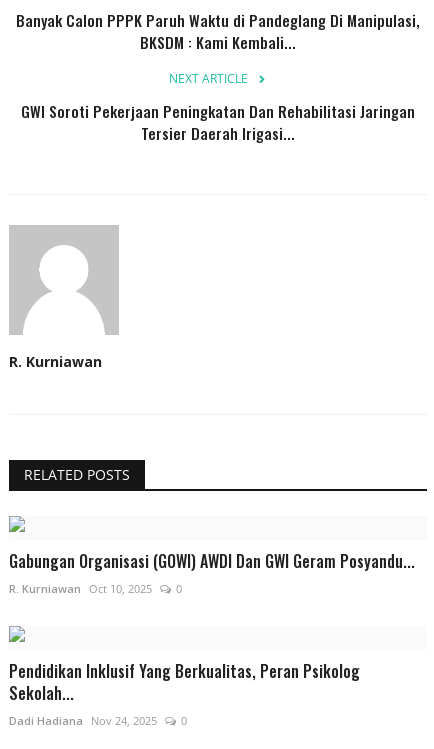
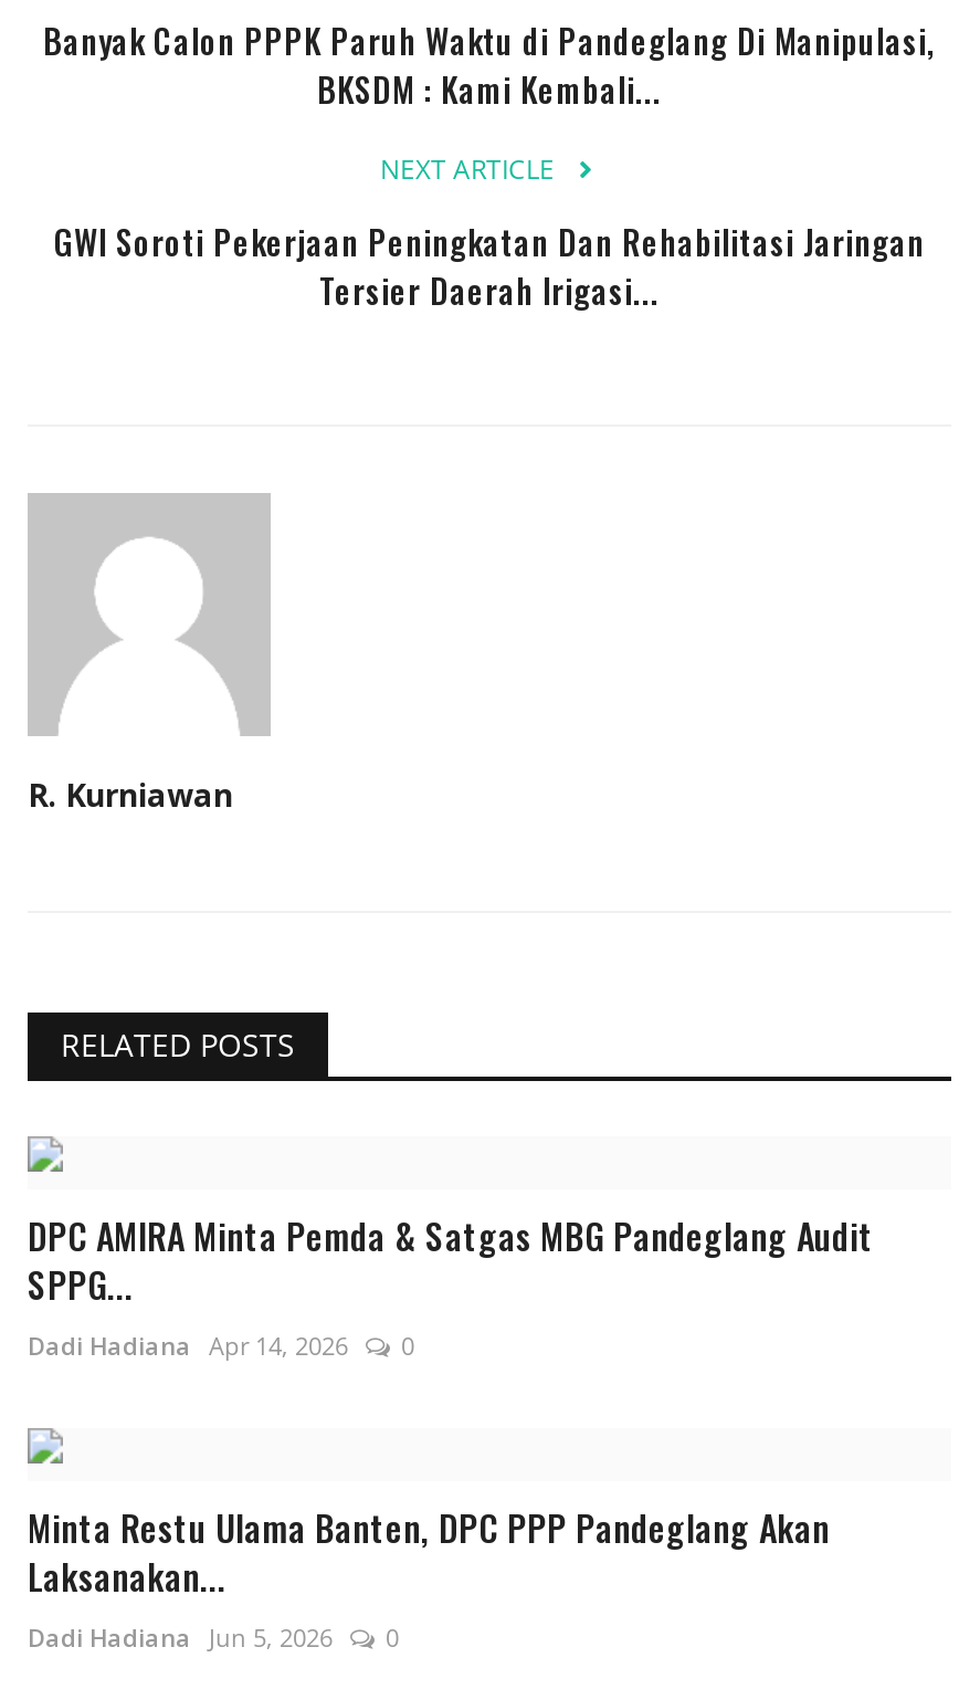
[9,549,415,596] Gabungan Organisasi (GOWI) AWDI Dan GWI Geram Posyandu... | R. Kurniawan Oct 10, 2025 -> [28,1209,874,1361] DPC AMIRA Minta Pemda & Satgas MBG Pandeglang Audit | SPPG... | Dadi Hadiana Apr 14, 2026
[9,659,360,728] Pendidikan Inklusif Yang Berkualitas, Peran Psikolog | Sekolah... | Dadi Hadiana Nov 24, 2025 -> [28,1501,830,1653] Minta Restu Ulama Banten, DPC PPP Pandeglang Akan | Laksanakan... | Dadi Hadiana Jun 5, 2026

